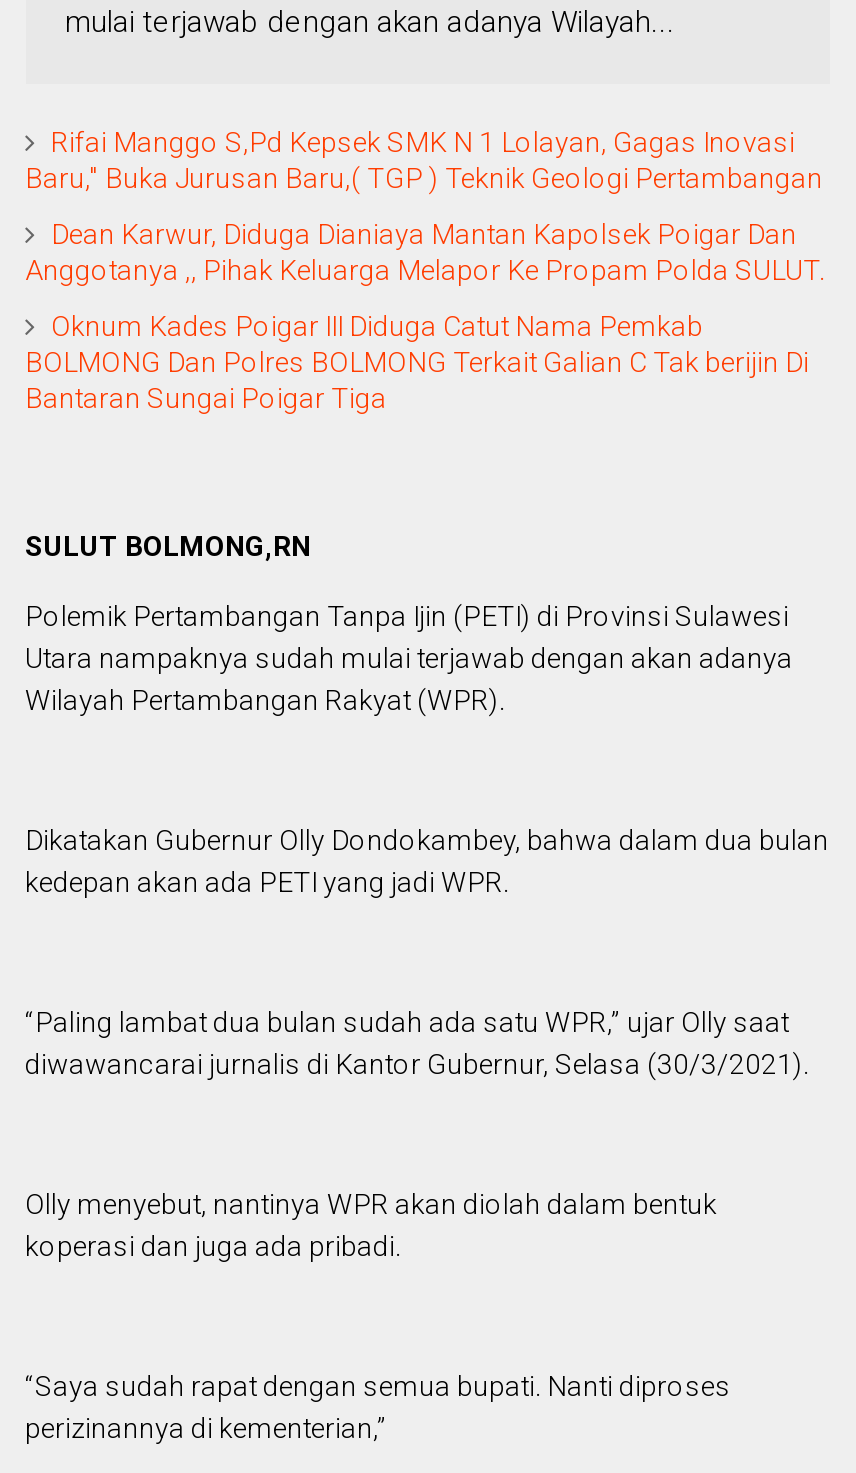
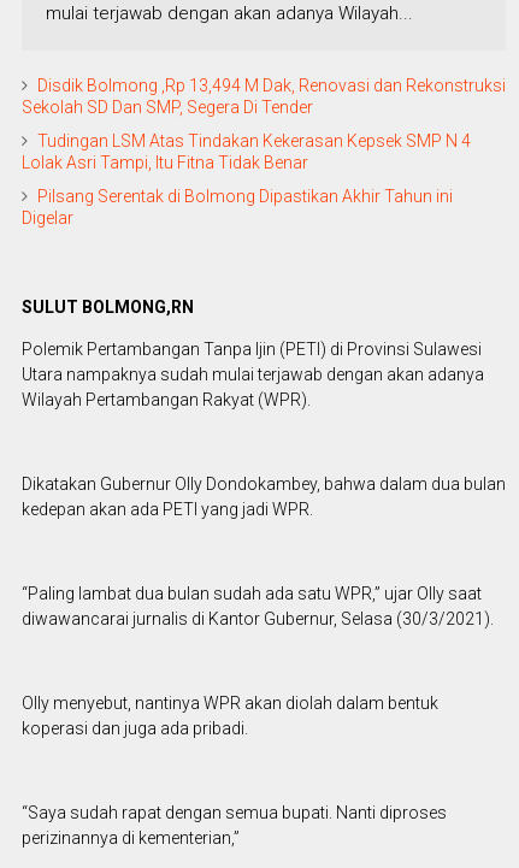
[25,126,823,194] Rifai Manggo S,Pd Kepsek SMK N 1 Lolayan, Gagas Inovasi | Baru," Buka Jurusan Baru,( TGP ) Teknik Geologi Pertambangan -> [21,76,505,117] Disdik Bolmong ,Rp 13,494 M Dak, Renovasi dan Rekonstruksi | Sekolah SD Dan SMP, Segera Di Tender
[25,218,825,286] Dean Karwur, Diduga Dianiaya Mantan Kapolsek Poigar Dan | Anggotanya ,, Pihak Keluarga Melapor Ke Propam Polda SULUT. -> [21,131,470,172] Tudingan LSM Atas Tindakan Kekerasan Kepsek SMP N 4 | Lolak Asri Tampi, Itu Fitna Tidak Benar
[25,310,809,414] Oknum Kades Poigar III Diduga Catut Nama Pemkab | BOLMONG Dan Polres BOLMONG Terkait Galian C Tak berijin Di | Bantaran Sungai Poigar Tiga -> [21,186,452,227] Pilsang Serentak di Bolmong Dipastikan Akhir Tahun ini | Digelar

